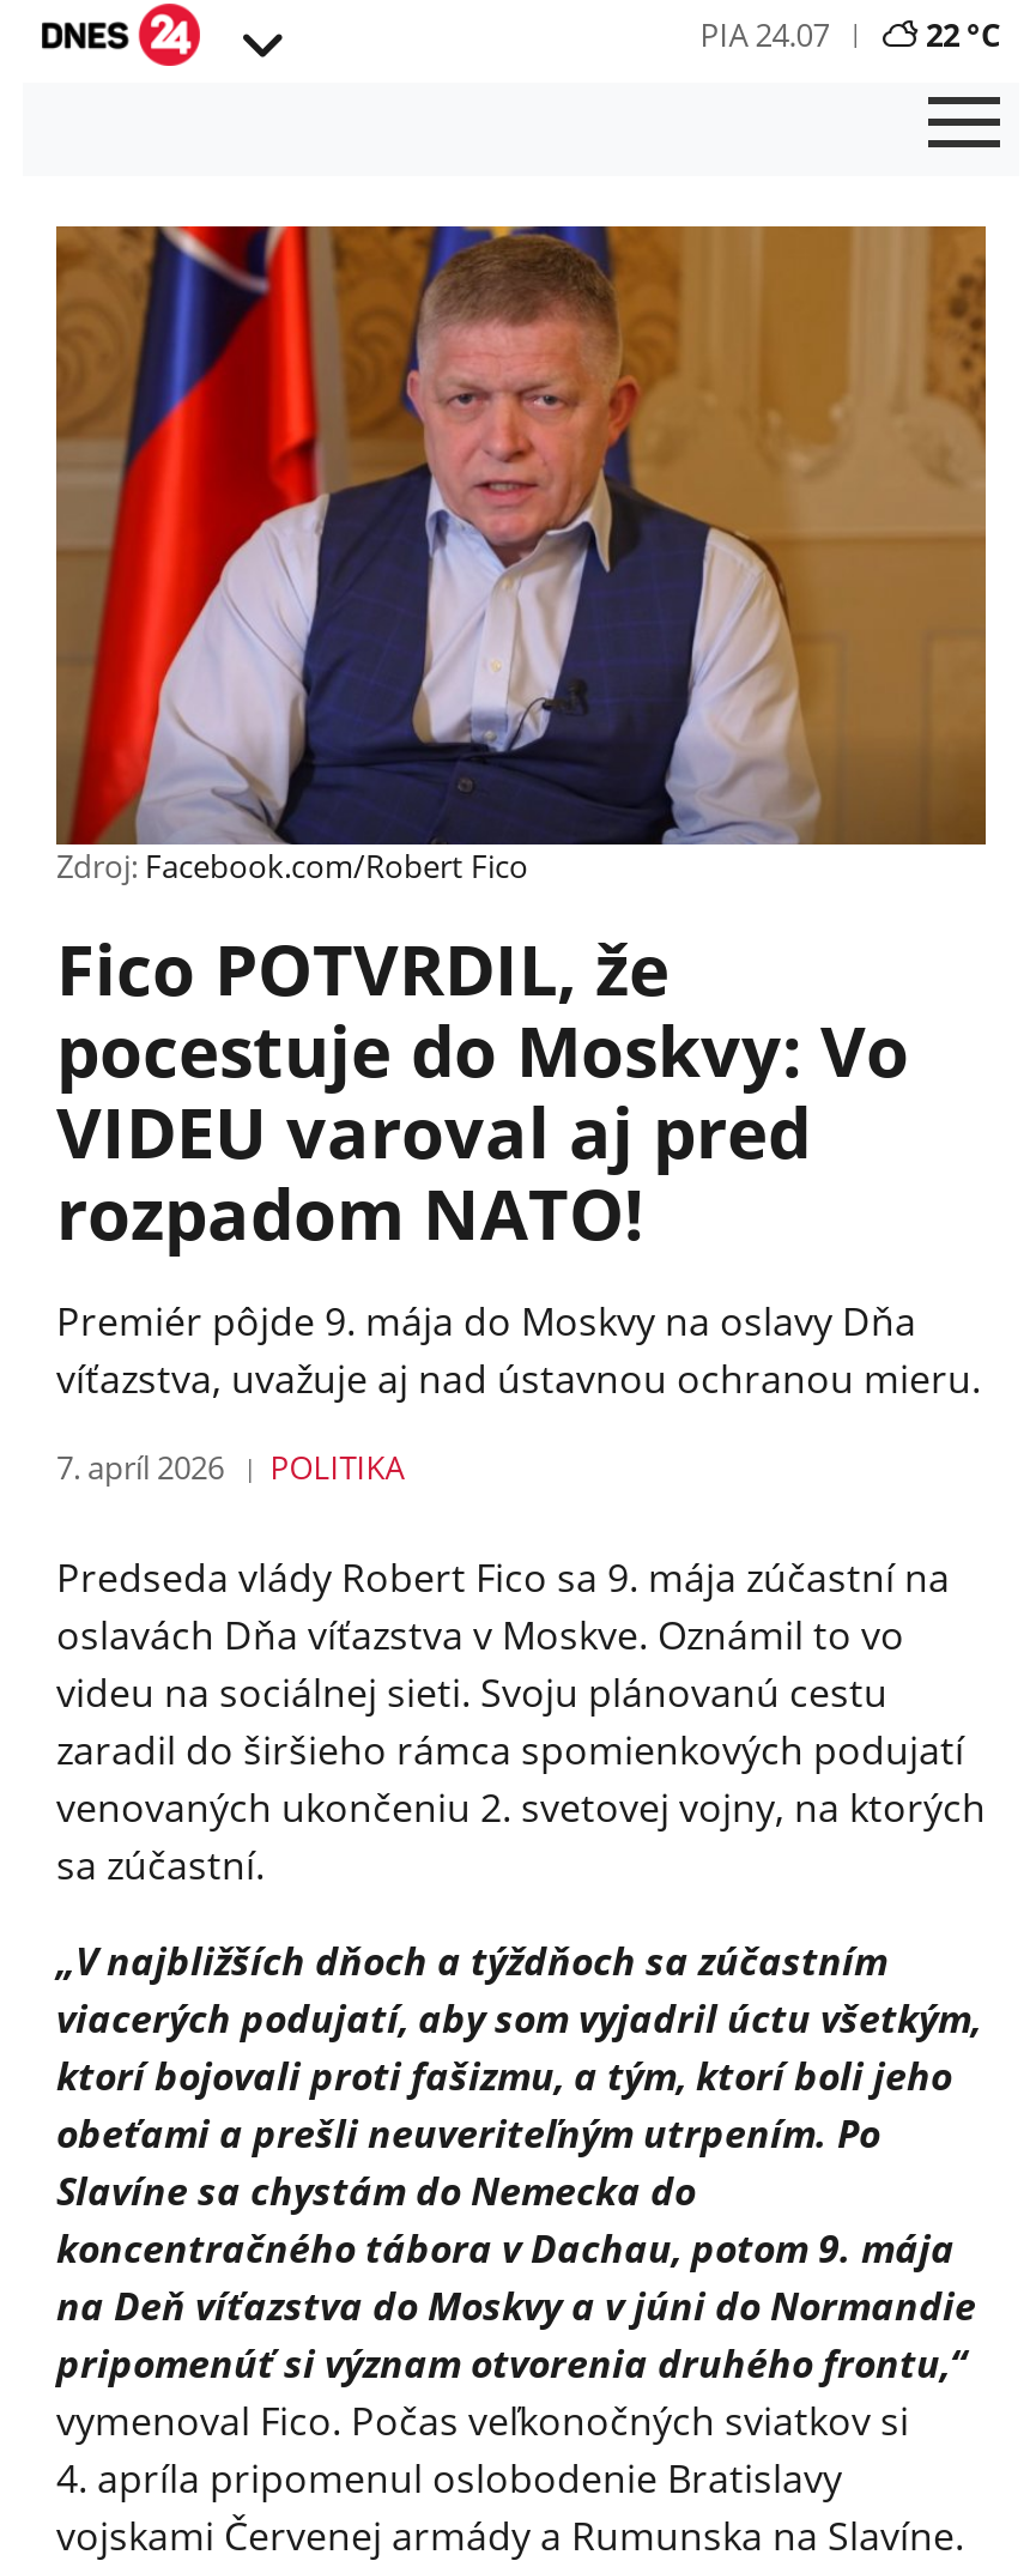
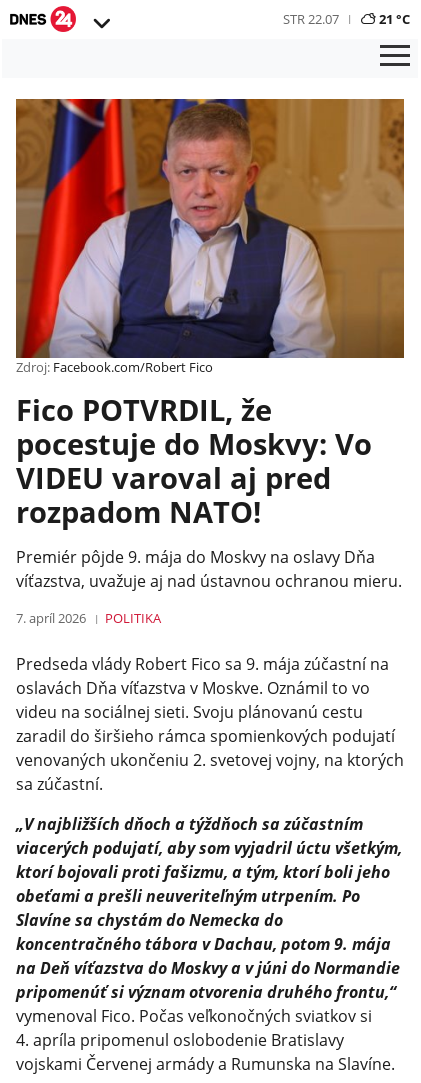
[700,12,1000,55] PIA 24.07 | 22 °C -> [283,9,410,27] STR 22.07 | 21 °C

